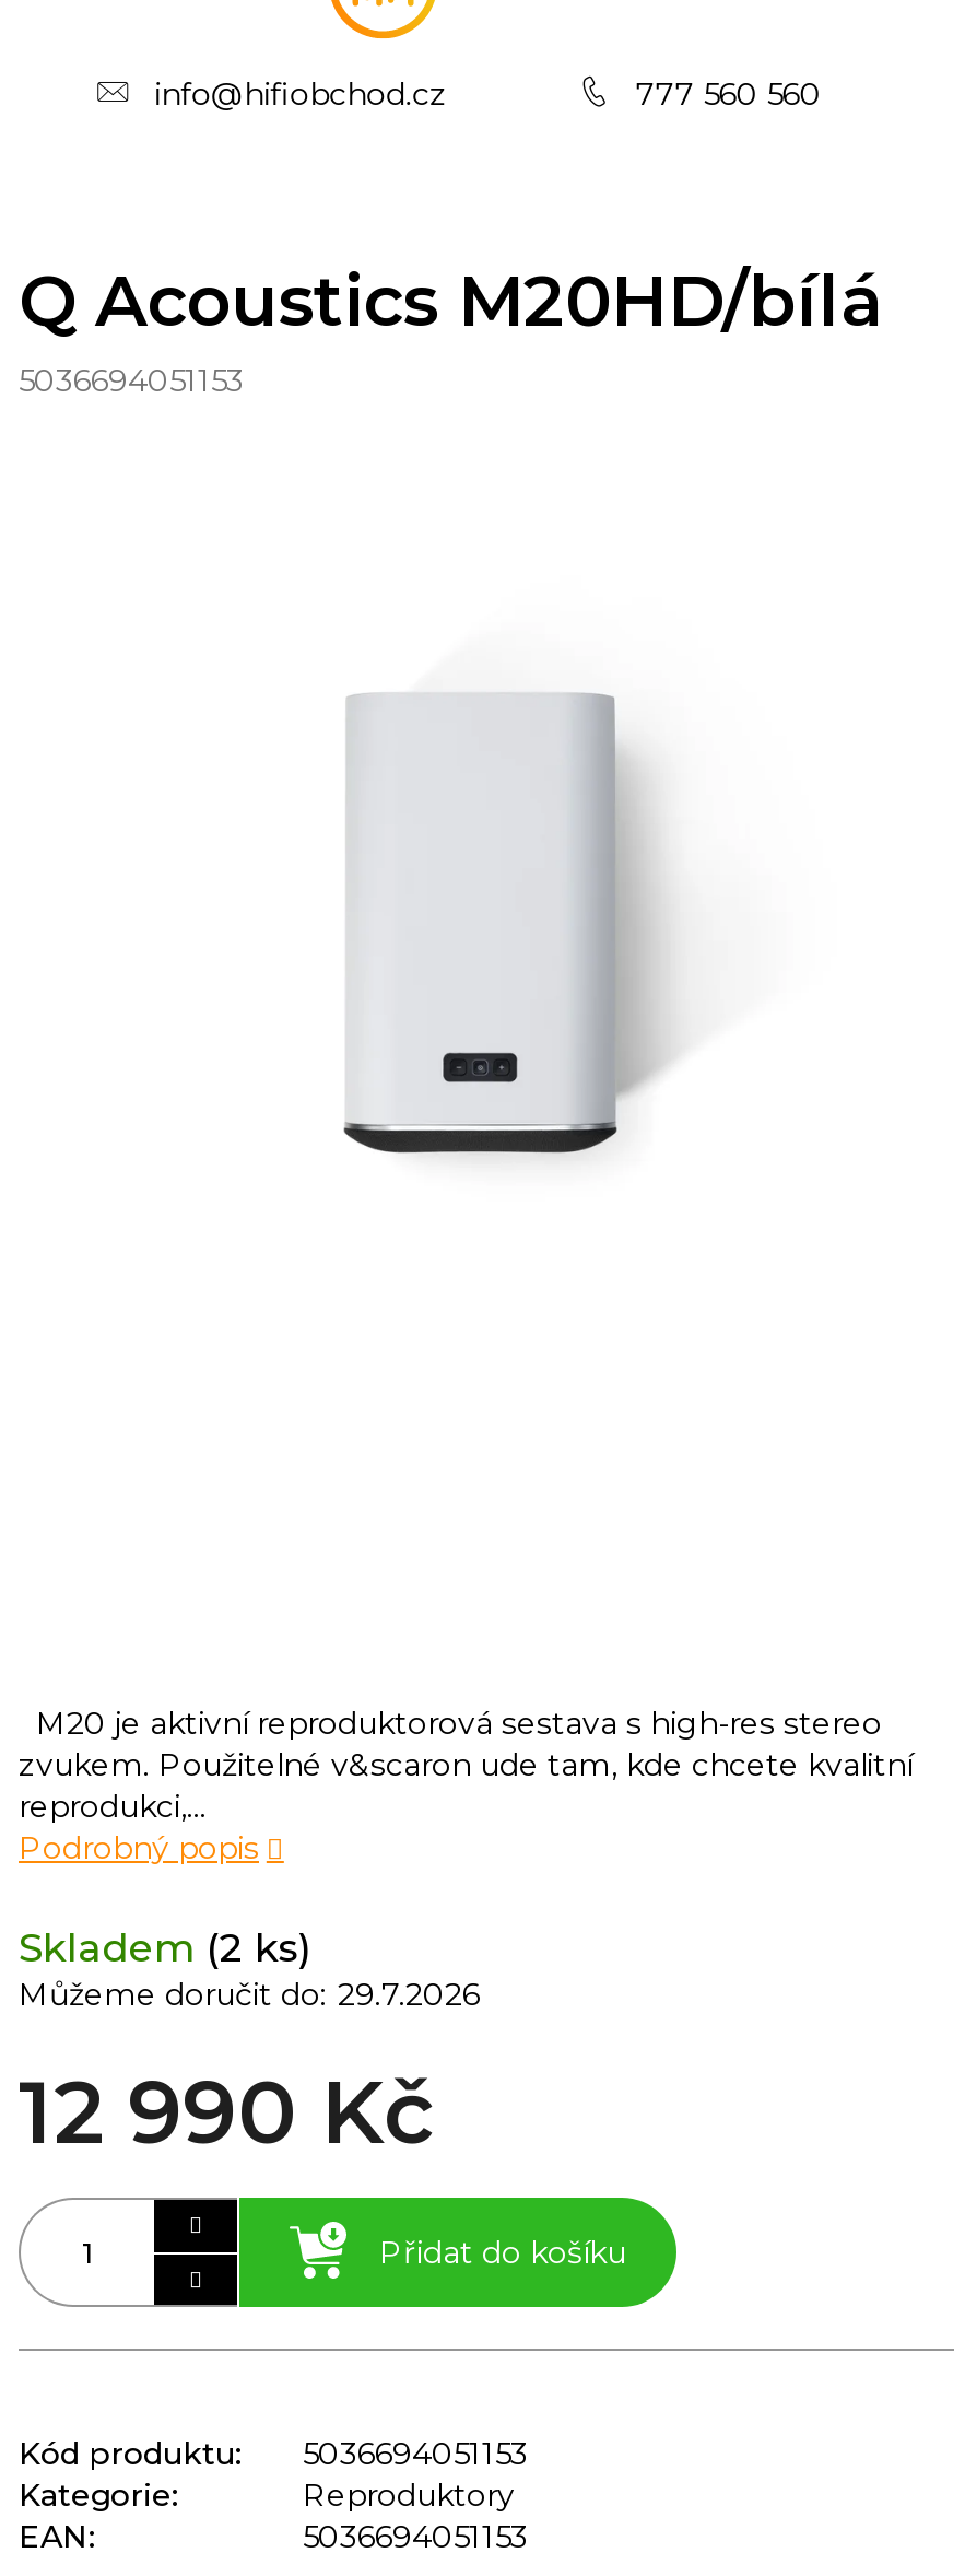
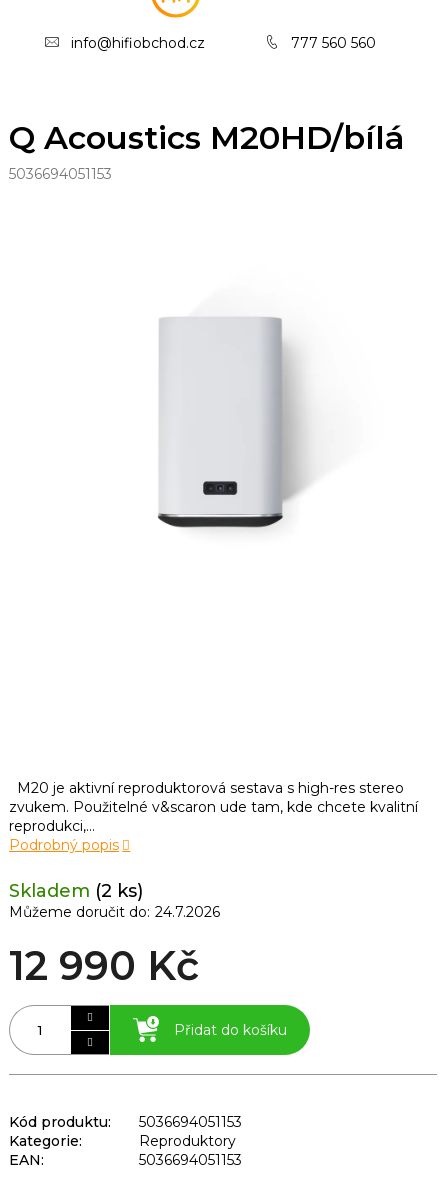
[19,1976,480,2015] Můžeme doručit do: 29.7.2026 -> [9,903,220,921] Můžeme doručit do: 24.7.2026

